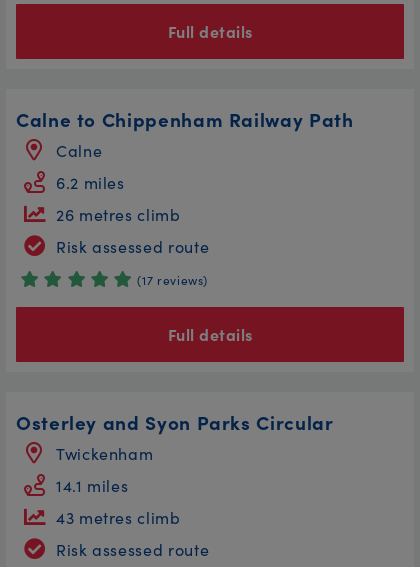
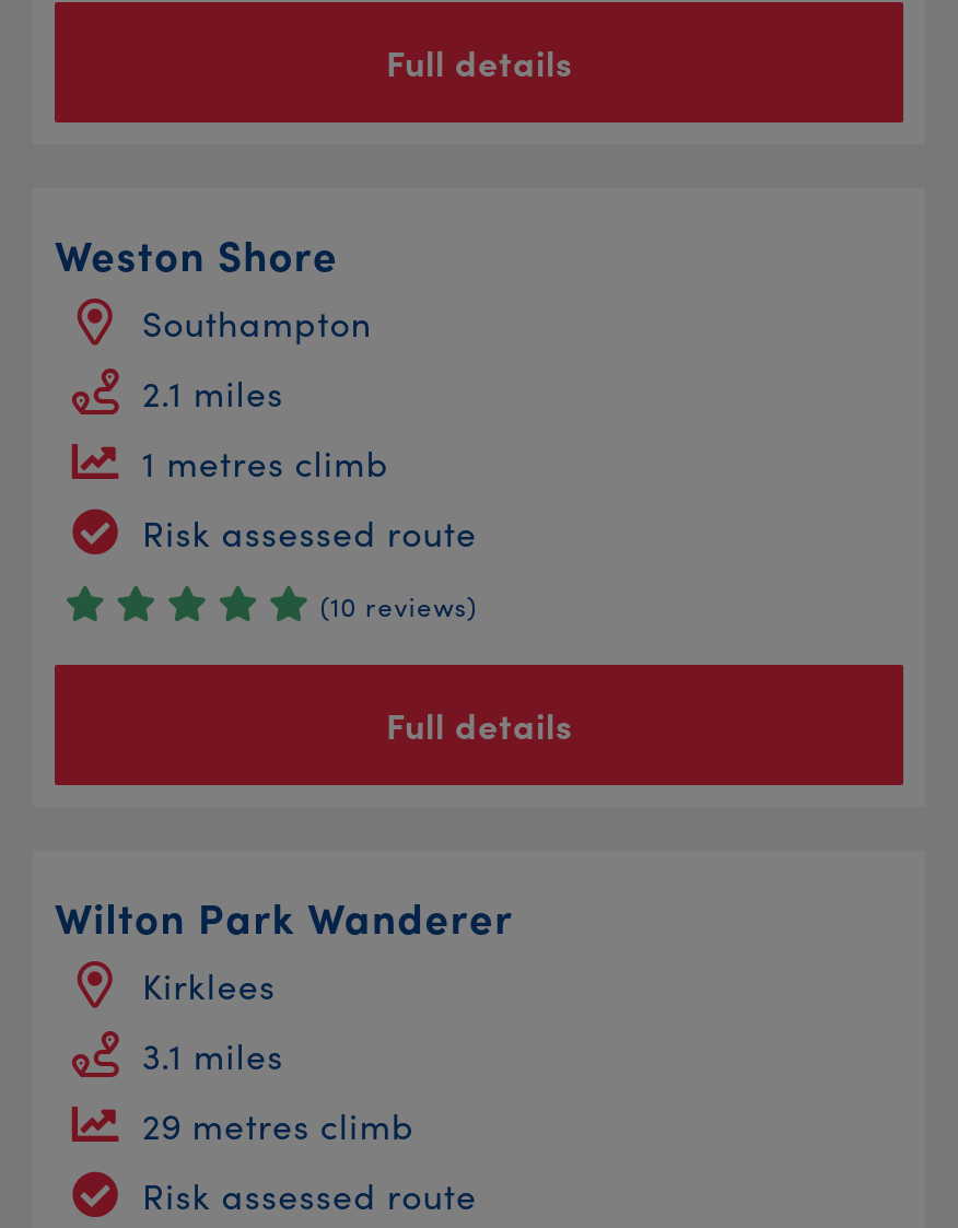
[16,104,353,160] Calne to Chippenham Railway Path | Calne -> [55,222,372,344] Weston Shore | Southampton
[56,170,125,192] 6.2 miles -> [142,366,284,414] 2.1 miles
[56,202,181,224] 26 metres climb -> [142,436,389,484] 1 metres climb
[137,270,208,287] (17 reviews) -> [320,585,477,622] (10 reviews)
[16,407,333,463] Osterley and Syon Parks Circular | Twickenham -> [55,885,514,1007] Wilton Park Wanderer | Kirklees
[56,473,128,495] 14.1 miles -> [142,1029,284,1077] 3.1 miles
[56,505,181,527] 43 metres climb -> [142,1099,415,1147] 29 metres climb

